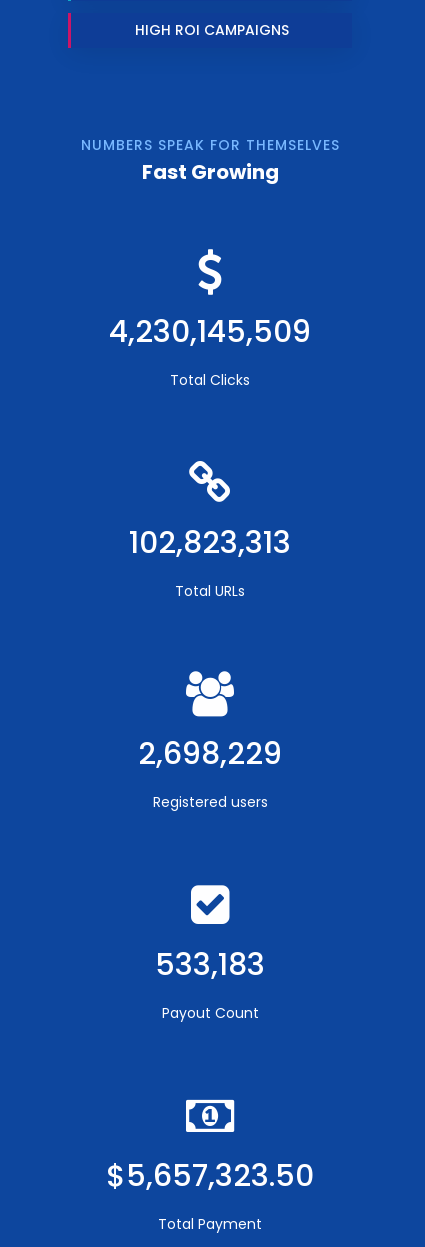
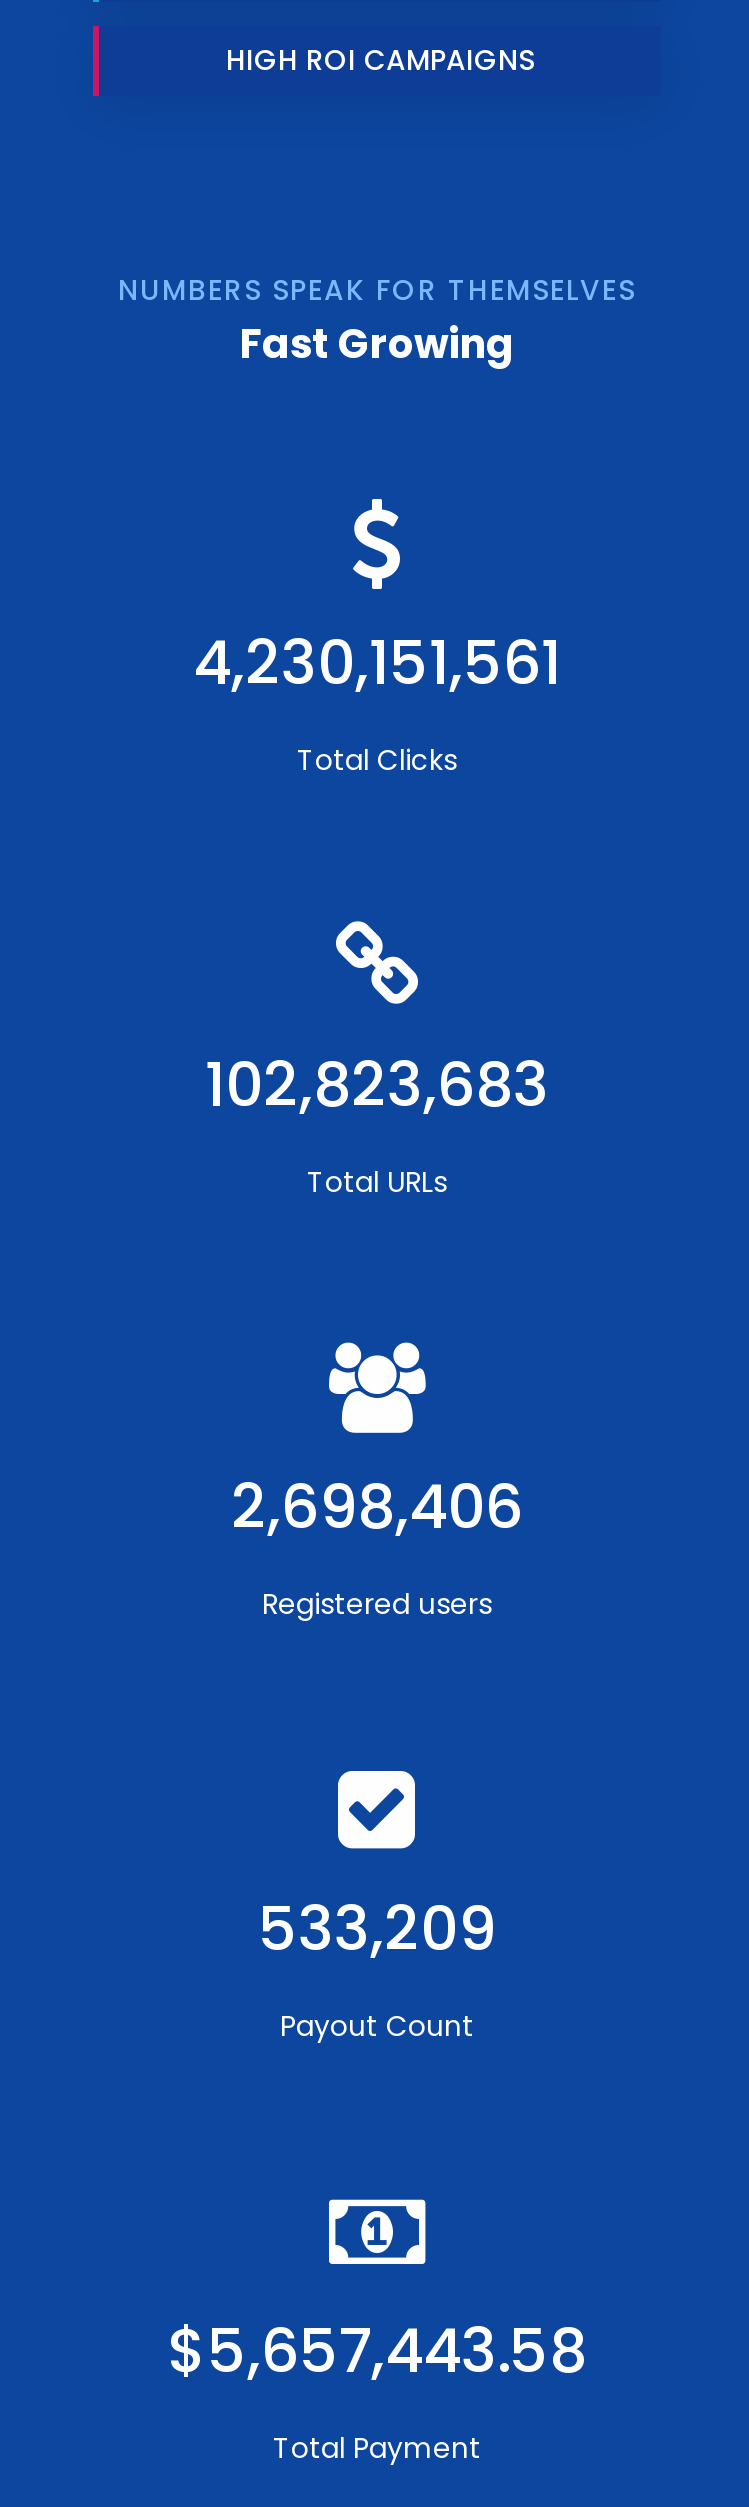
[109,311,311,353] 4,230,145,509 -> [193,622,561,706] 4,230,151,561
[129,522,291,564] 102,823,313 -> [205,1044,549,1128] 102,823,683
[138,733,282,775] 2,698,229 -> [231,1466,523,1550] 2,698,406
[155,944,265,986] 533,183 -> [258,1888,496,1972] 533,209
[106,1155,314,1197] $5,657,323.50 -> [167,2310,587,2394] $5,657,443.58

